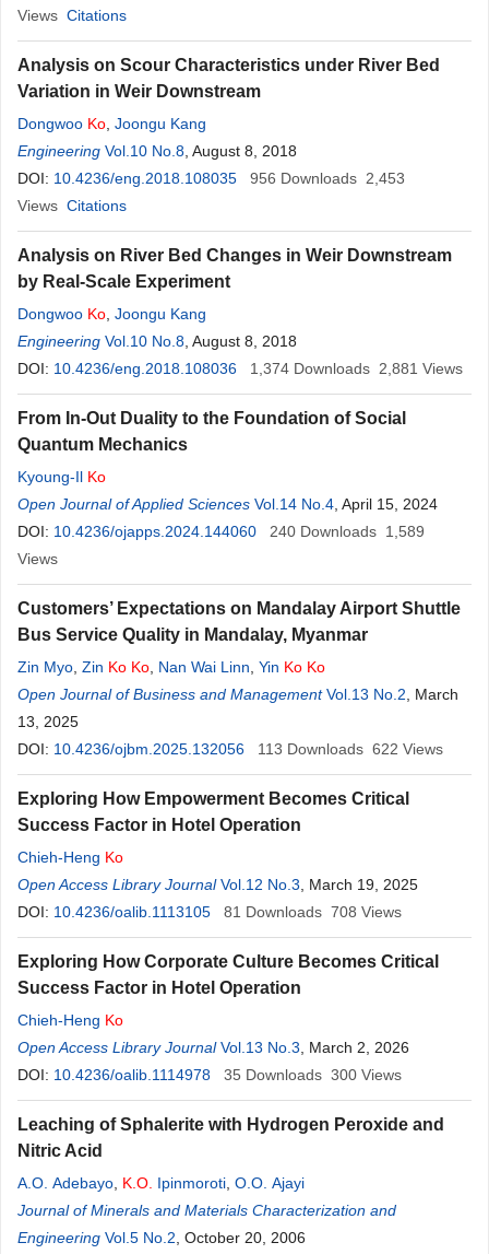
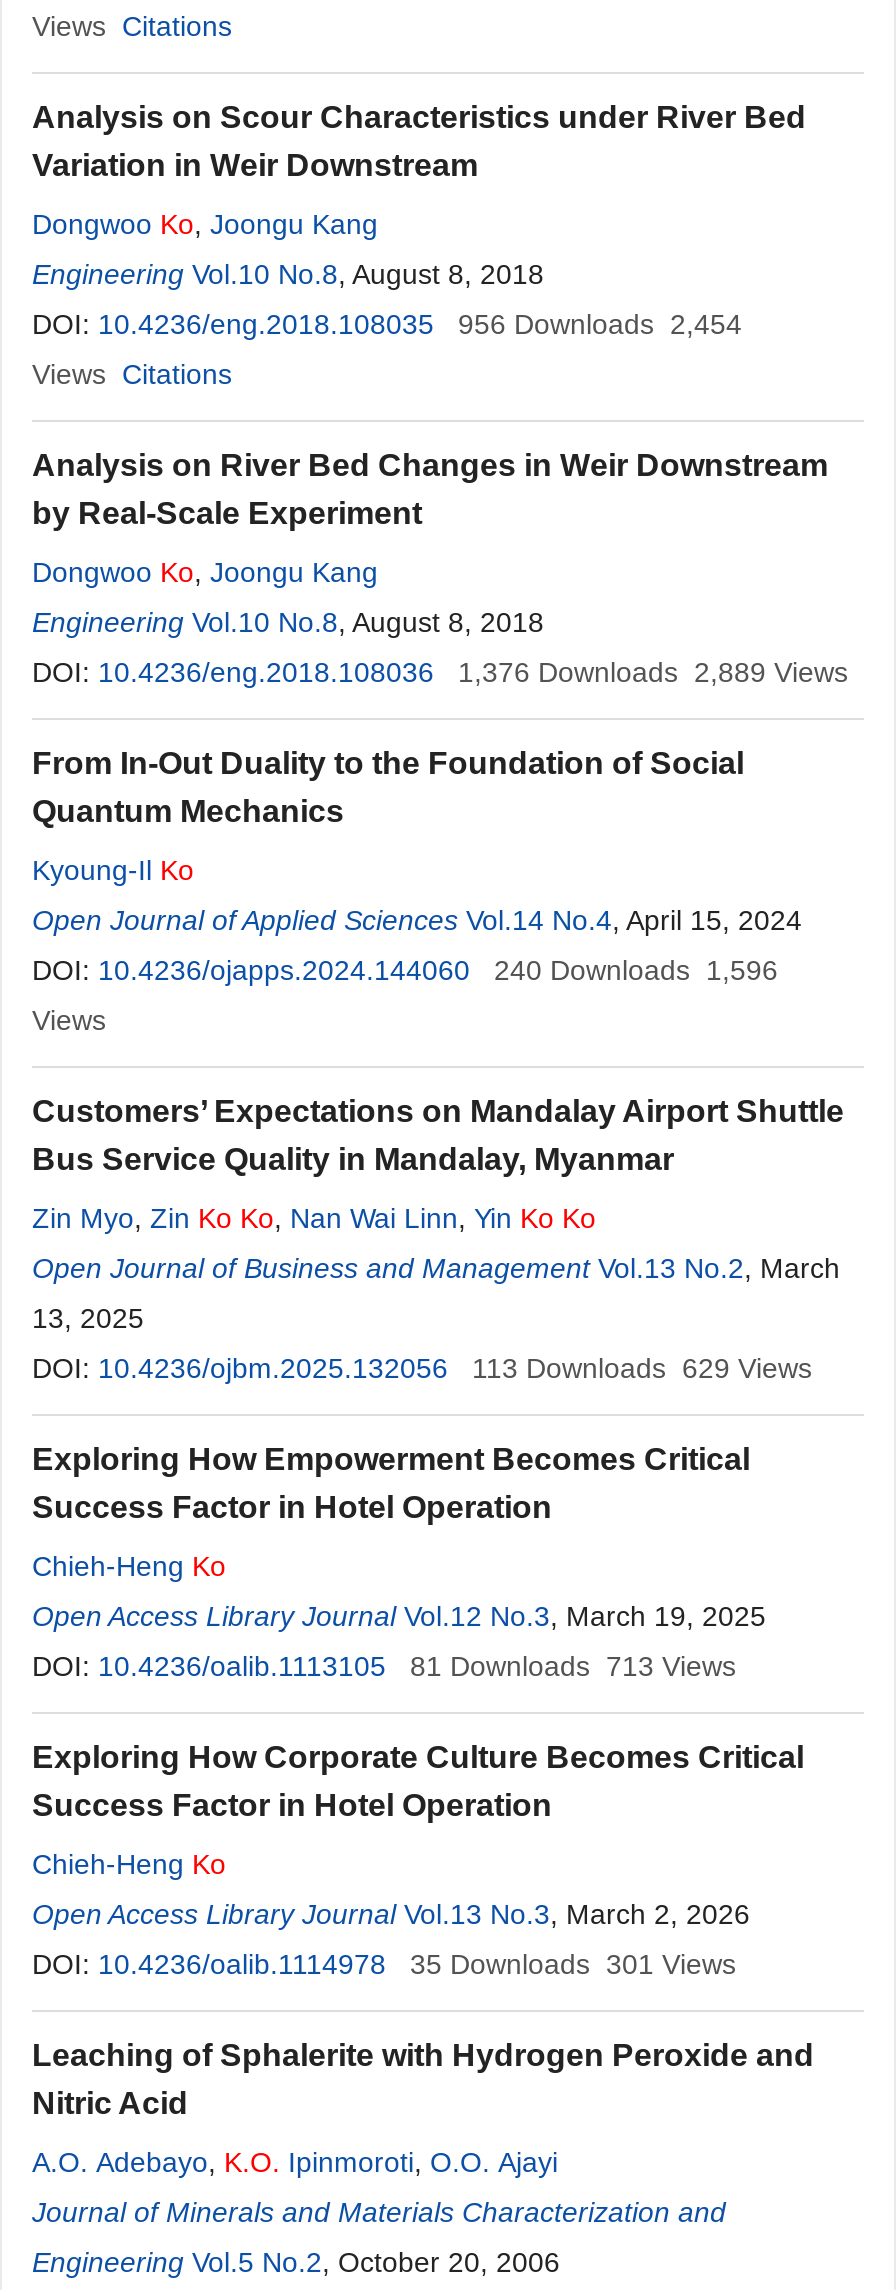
[17,169,405,187] DOI: 10.4236/eng.2018.108035 956 Downloads 2,453 -> [32,308,742,340] DOI: 10.4236/eng.2018.108035 956 Downloads 2,454
[250,360,463,377] 1,374 Downloads 2,881 Views -> [458,656,848,688] 1,376 Downloads 2,889 Views
[17,523,425,540] DOI: 10.4236/ojapps.2024.144060 240 Downloads 1,589 -> [32,954,778,986] DOI: 10.4236/ojapps.2024.144060 240 Downloads 1,596
[258,740,443,758] 113 Downloads 622 Views -> [472,1352,812,1384] 113 Downloads 629 Views
[224,903,402,921] 81 Downloads 708 Views -> [410,1650,736,1682] 81 Downloads 713 Views
[224,1066,402,1083] 35 Downloads 300 Views -> [410,1948,736,1980] 35 Downloads 301 Views

